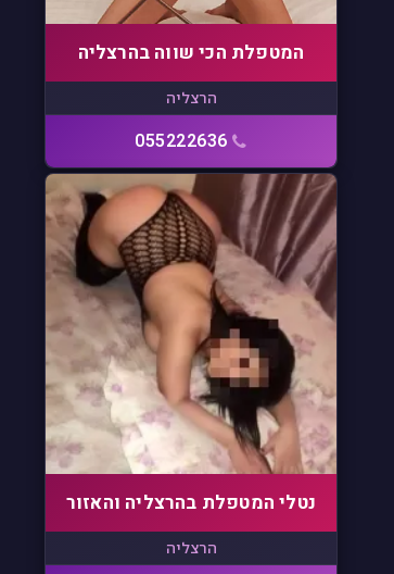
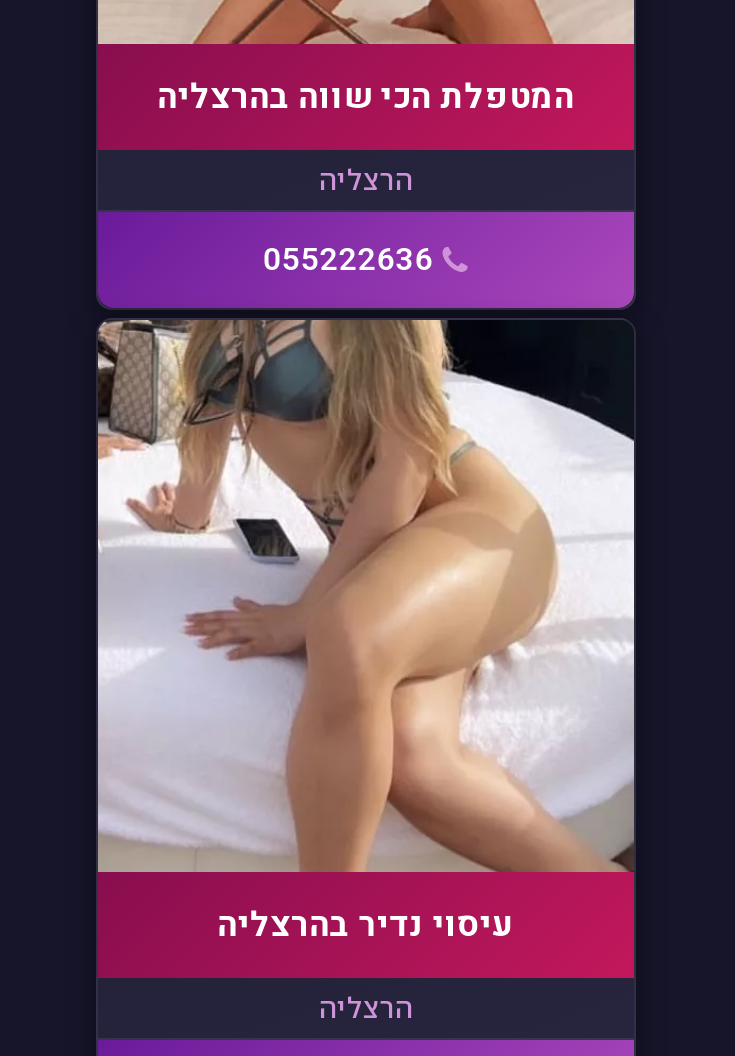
[45,173,338,517] [image] | נטלי המטפלת בהרצליה והאזור -> [96,318,636,951] [image] | עיסוי נדיר בהרצליה

